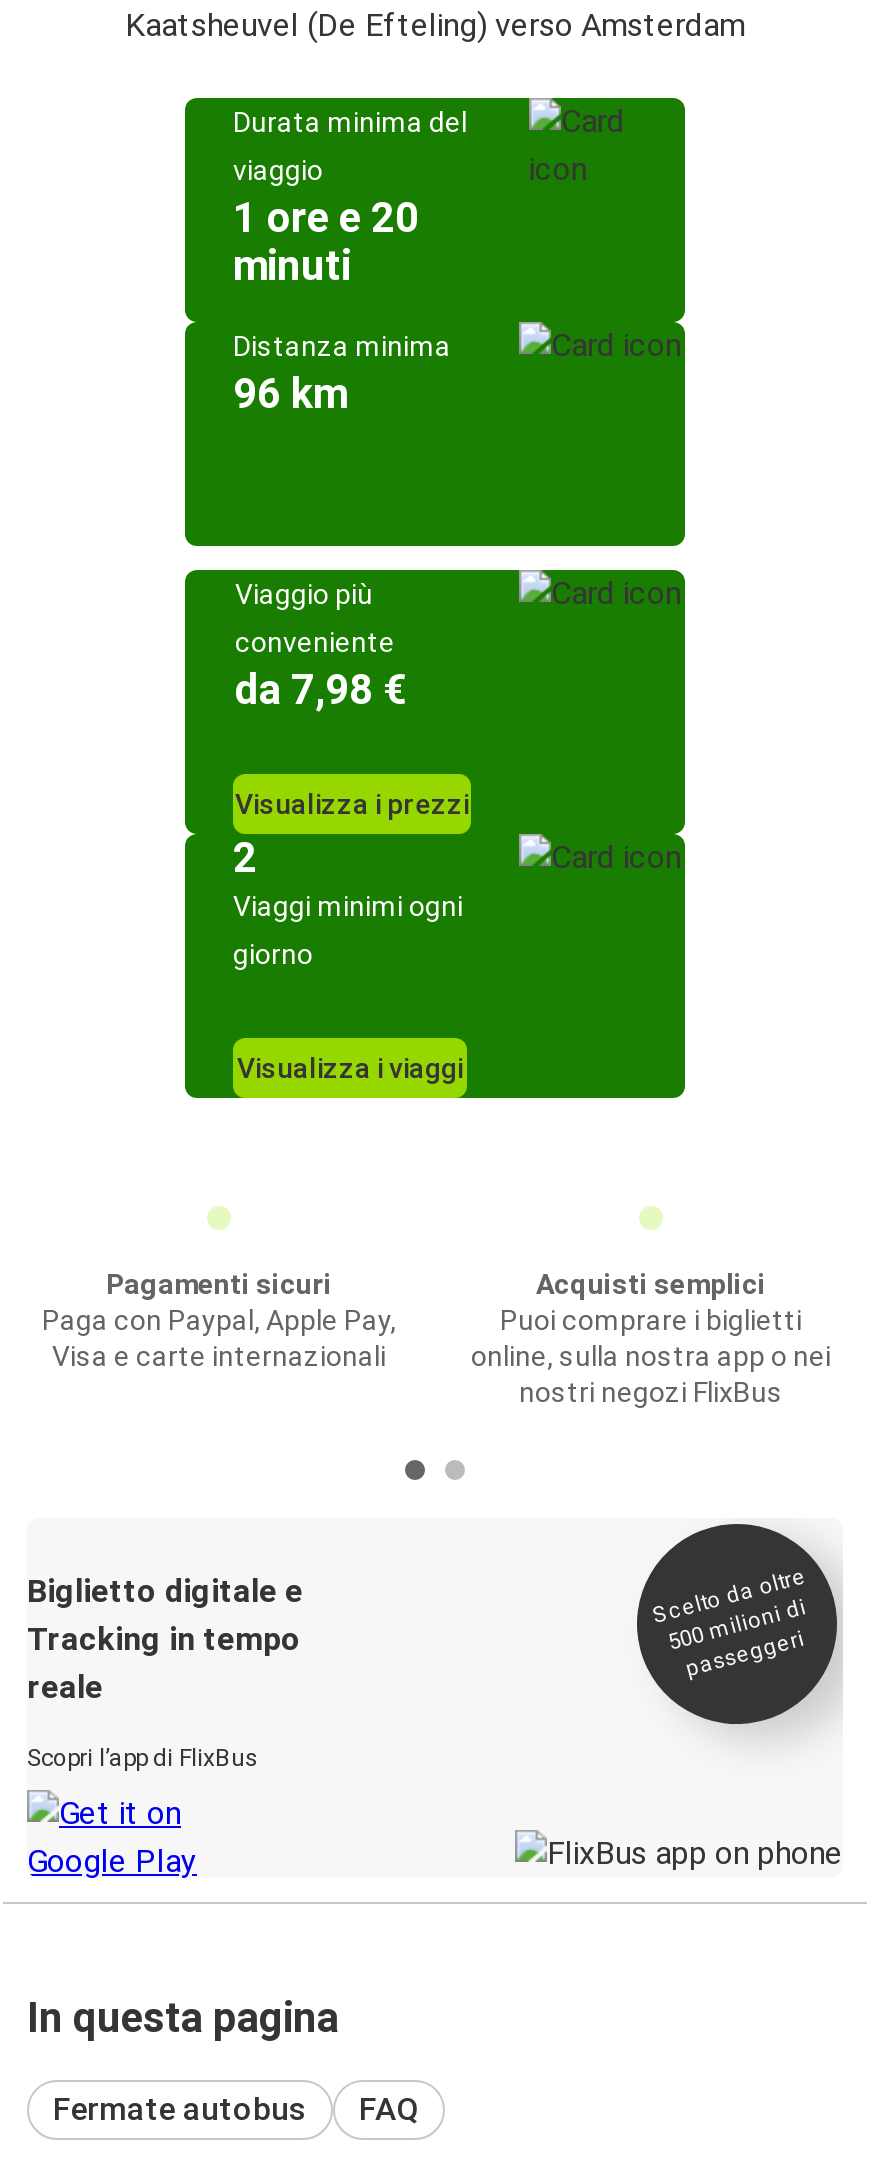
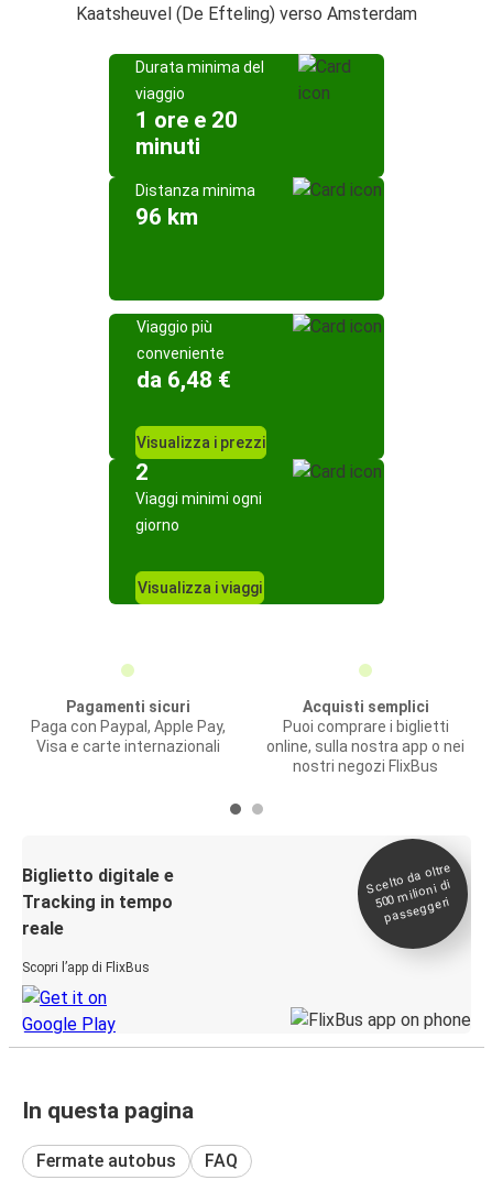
[235,666,407,714] da 7,98 € -> [136,367,231,393] da 6,48 €

